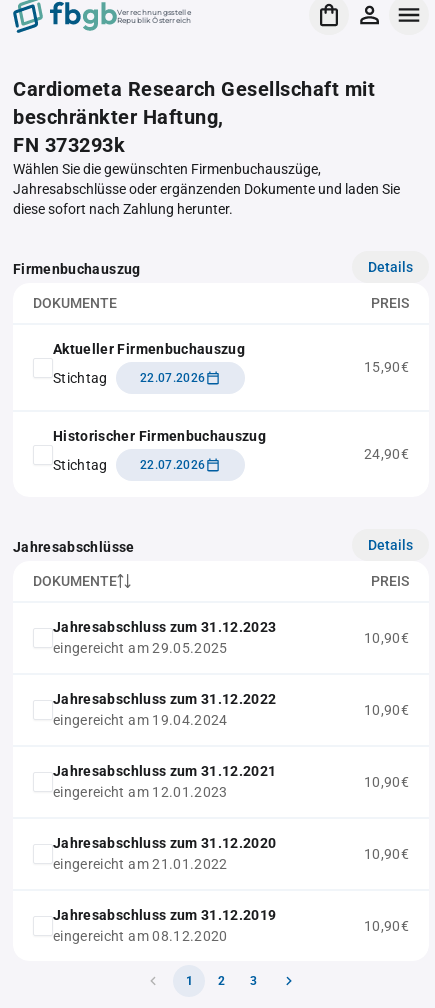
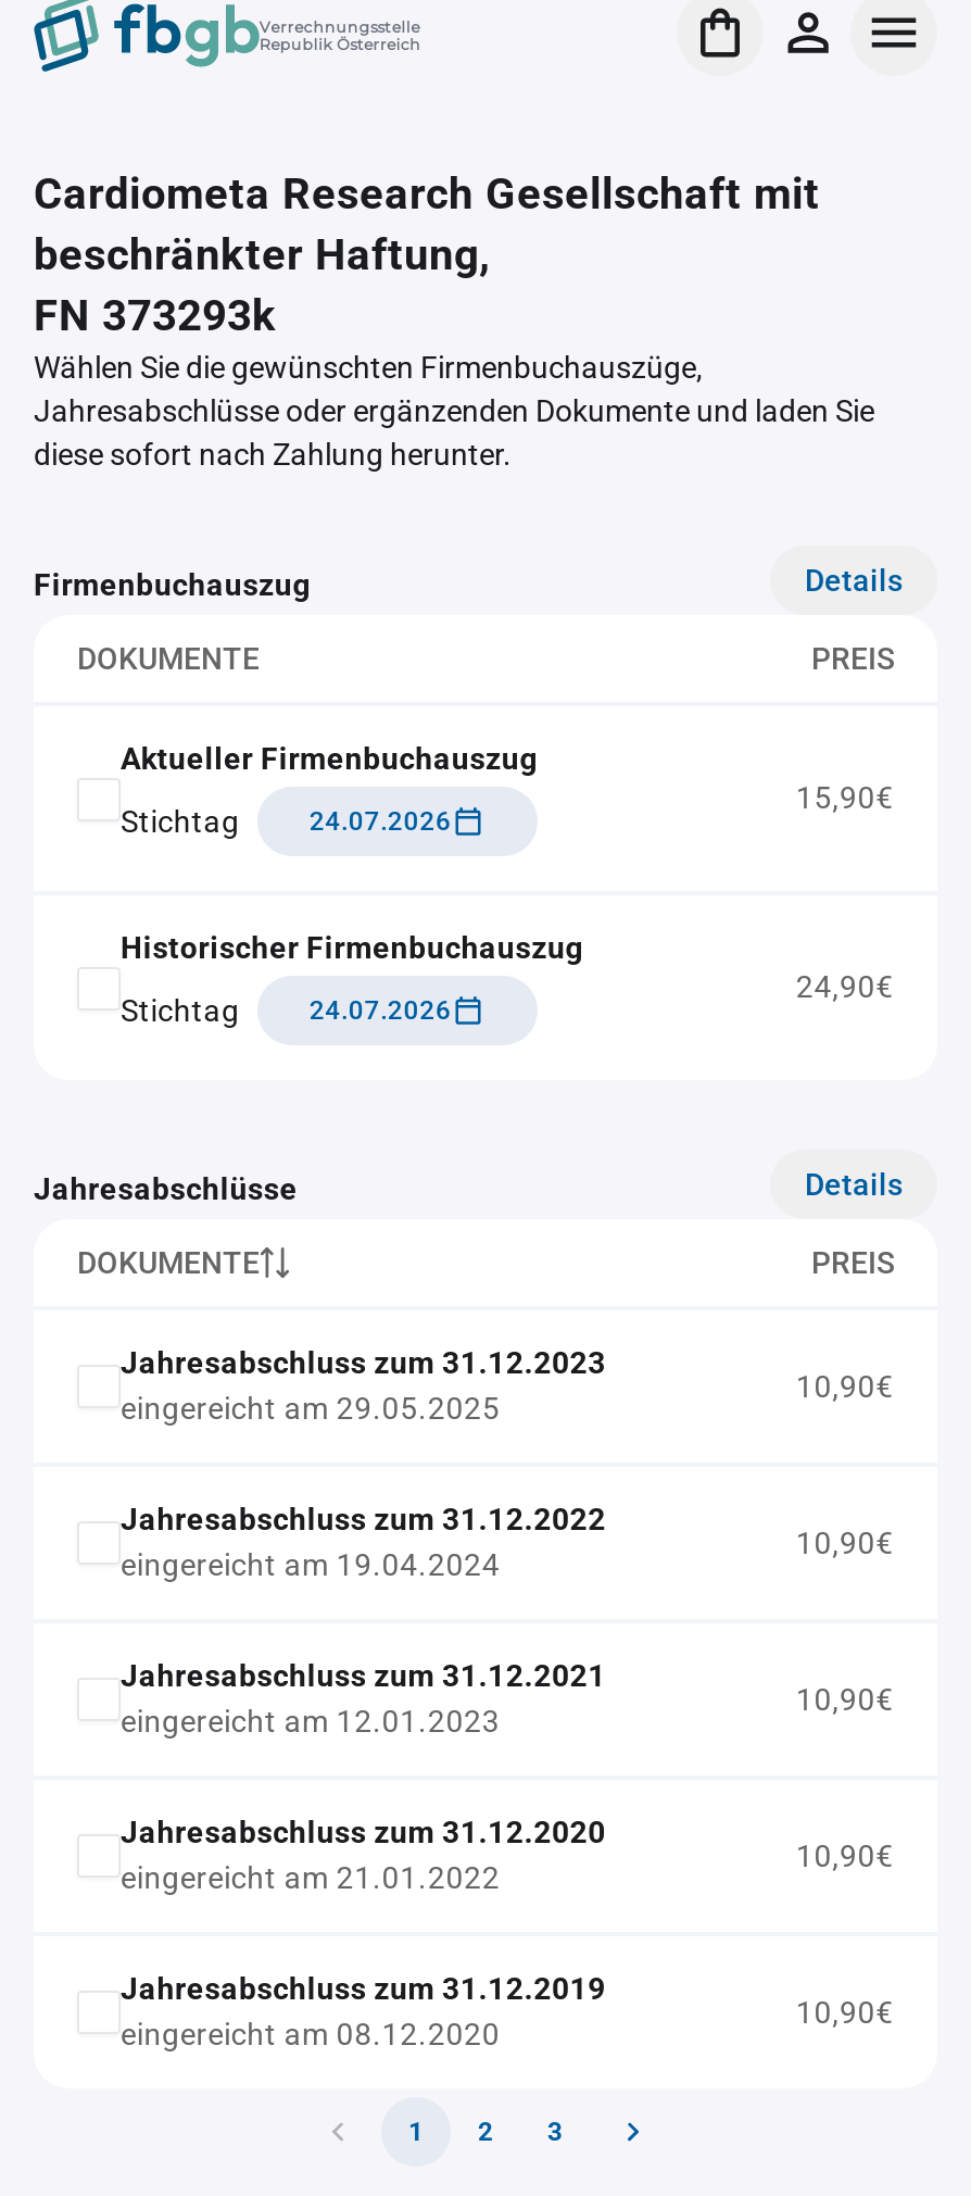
[140,371,205,385] 22.07.2026 -> [309,806,451,837] 24.07.2026
[140,458,205,472] 22.07.2026 -> [309,995,451,1026] 24.07.2026

